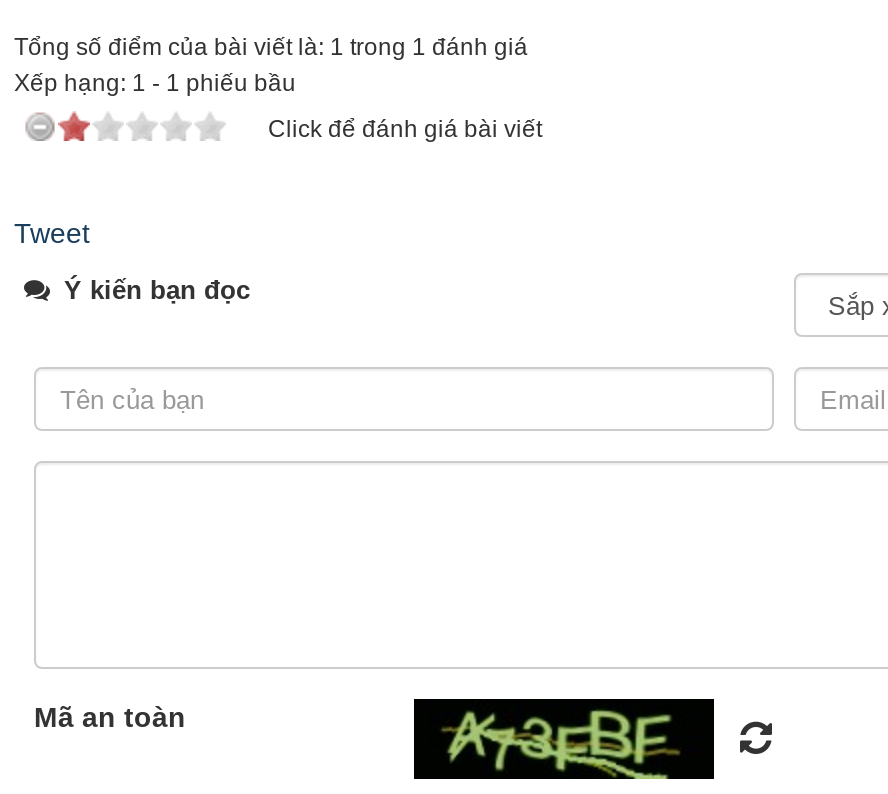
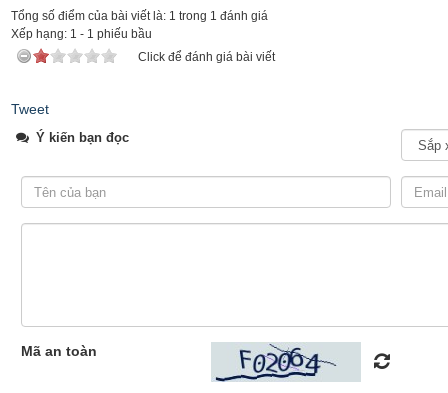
[412,697,716,781] [image] -> [211,342,361,383] [image]

